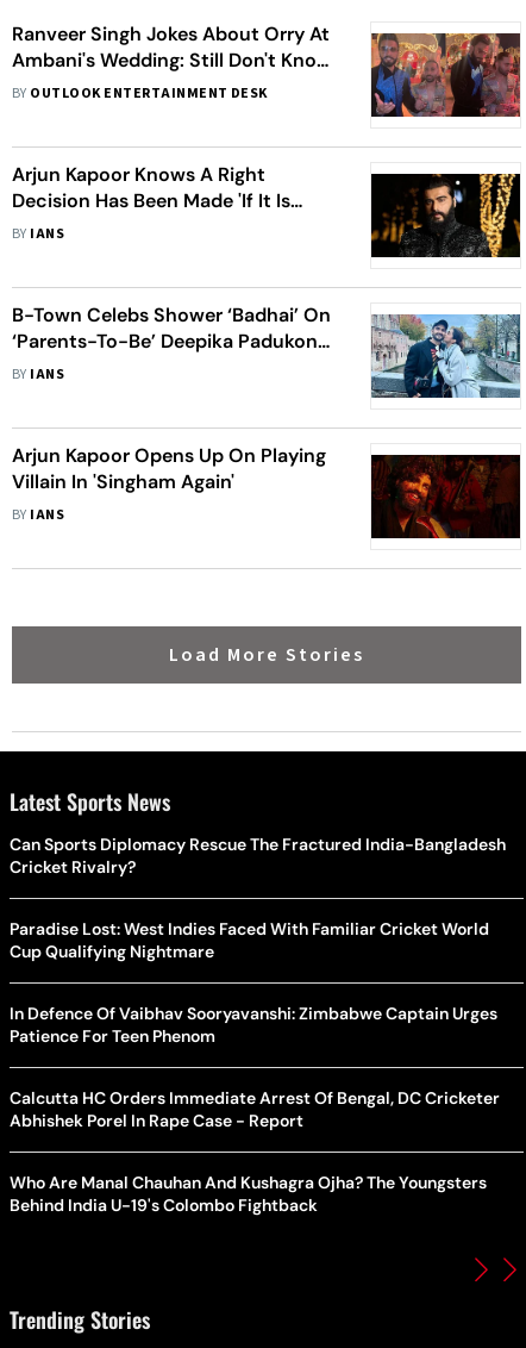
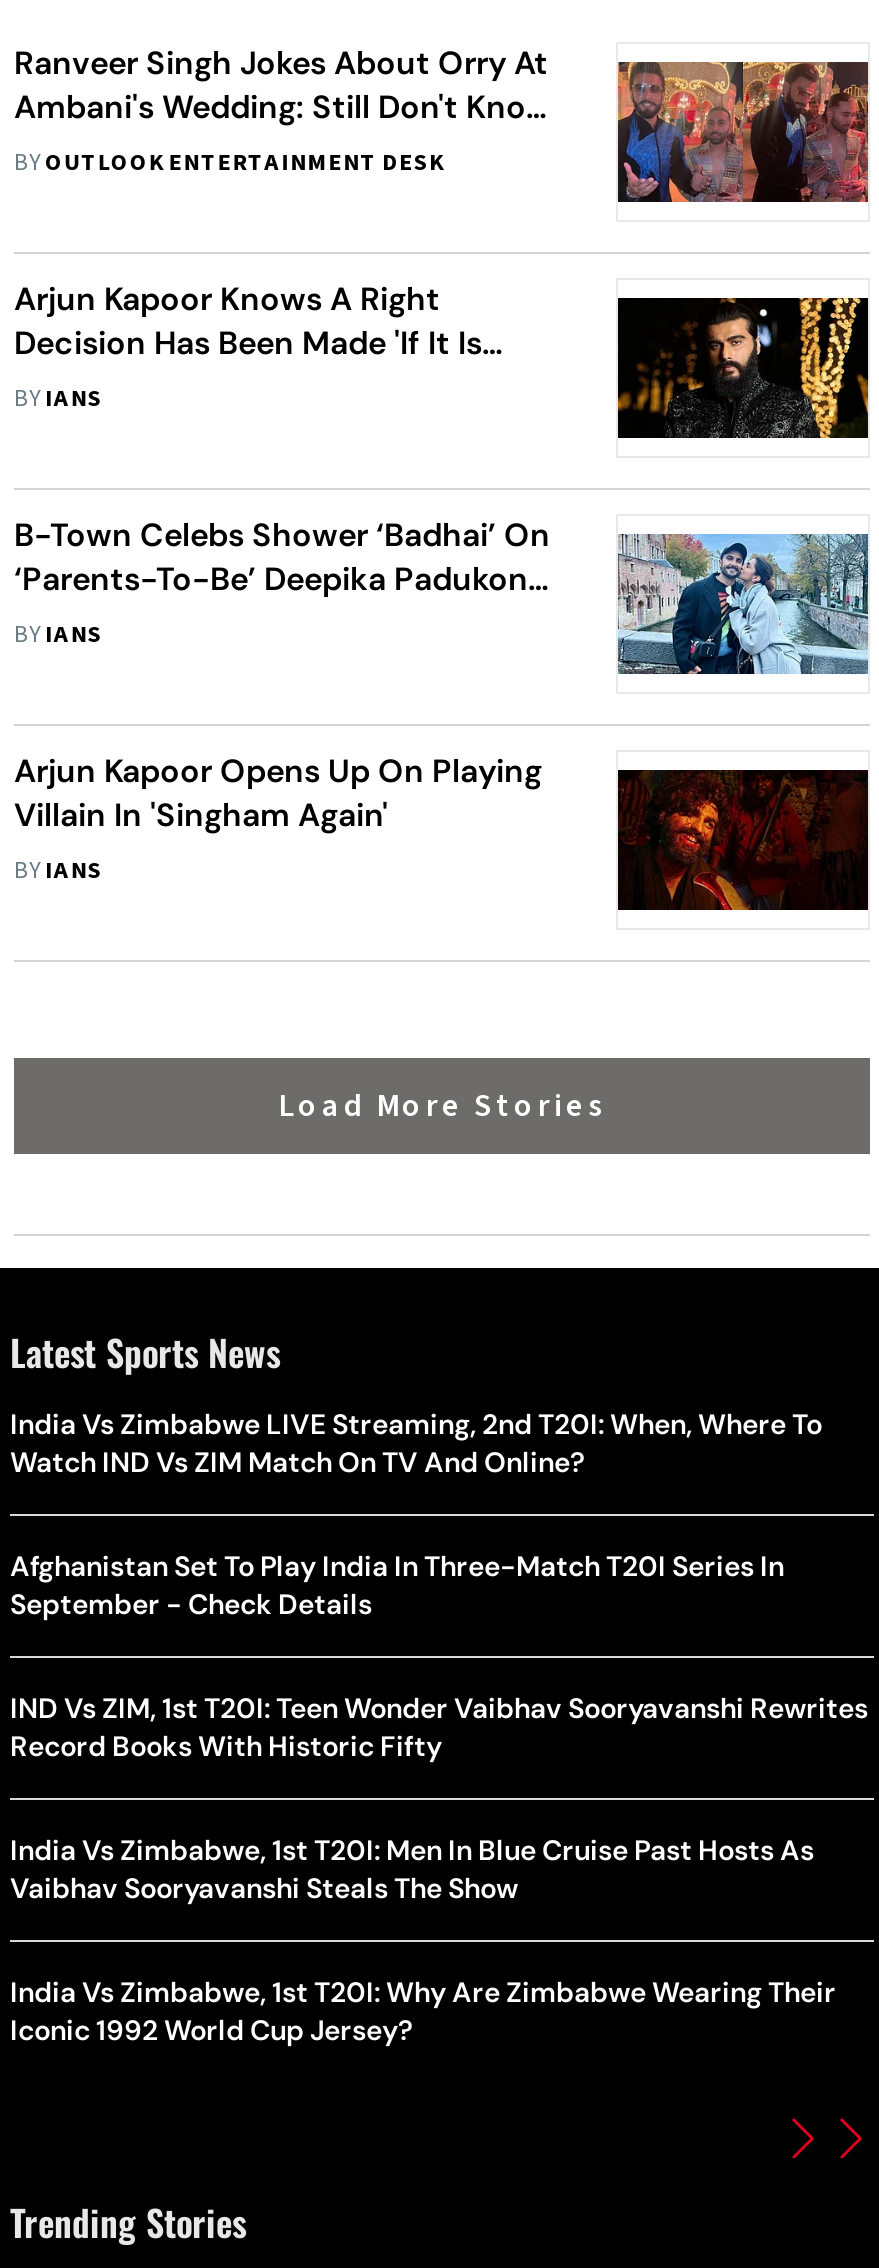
[10,834,506,878] Can Sports Diplomacy Rescue The Fractured India-Bangladesh | Cricket Rivalry? -> [10,1406,822,1480] India Vs Zimbabwe LIVE Streaming, 2nd T20I: When, Where To | Watch IND Vs ZIM Match On TV And Online?
[10,918,489,962] Paradise Lost: West Indies Faced With Familiar Cricket World | Cup Qualifying Nightmare -> [10,1548,784,1622] Afghanistan Set To Play India In Three-Match T20I Series In | September - Check Details
[10,1003,497,1047] In Defence Of Vaibhav Sooryavanshi: Zimbabwe Captain Urges | Patience For Teen Phenom -> [10,1690,868,1764] IND Vs ZIM, 1st T20I: Teen Wonder Vaibhav Sooryavanshi Rewrites | Record Books With Historic Fifty
[10,1087,500,1132] Calcutta HC Orders Immediate Arrest Of Bengal, DC Cricketer | Abhishek Porel In Rape Case - Report -> [10,1832,814,1906] India Vs Zimbabwe, 1st T20I: Men In Blue Cruise Past Hosts As | Vaibhav Sooryavanshi Steals The Show
[10,1172,487,1216] Who Are Manal Chauhan And Kushagra Ojha? The Youngsters | Behind India U-19's Colombo Fightback -> [10,1974,836,2048] India Vs Zimbabwe, 1st T20I: Why Are Zimbabwe Wearing Their | Iconic 1992 World Cup Jersey?

